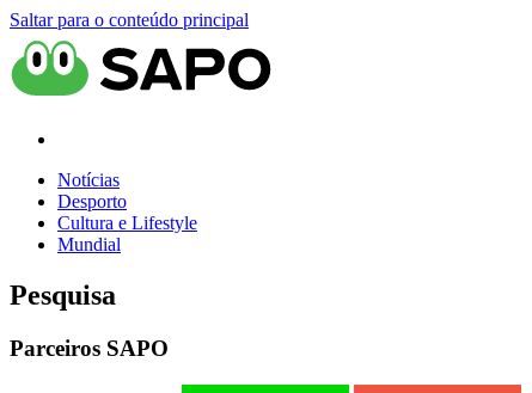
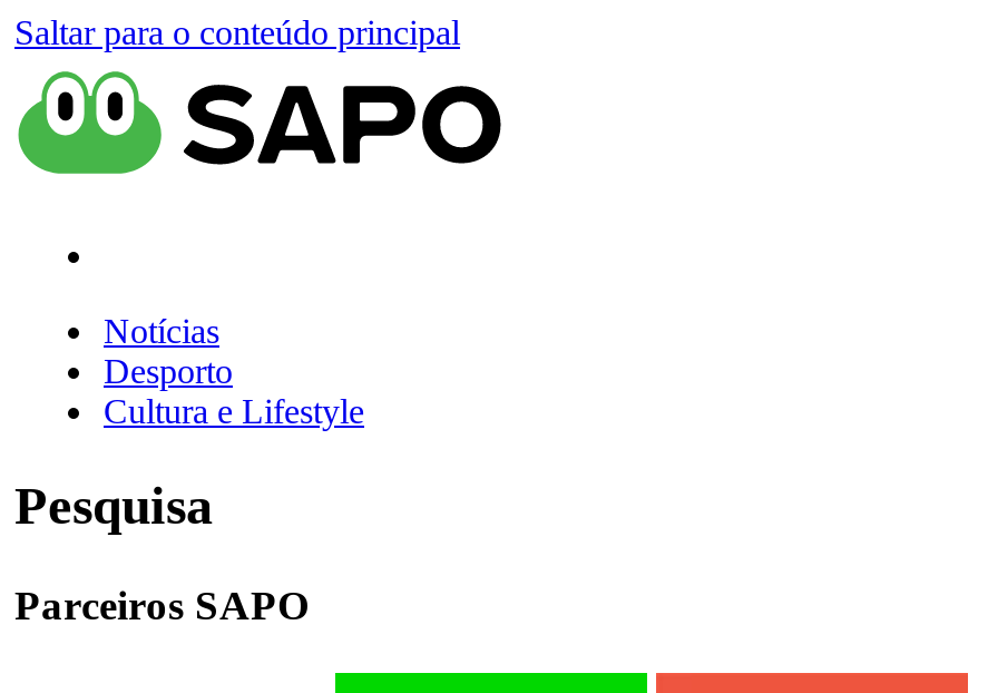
[57,234,121,254] Mundial -> none

